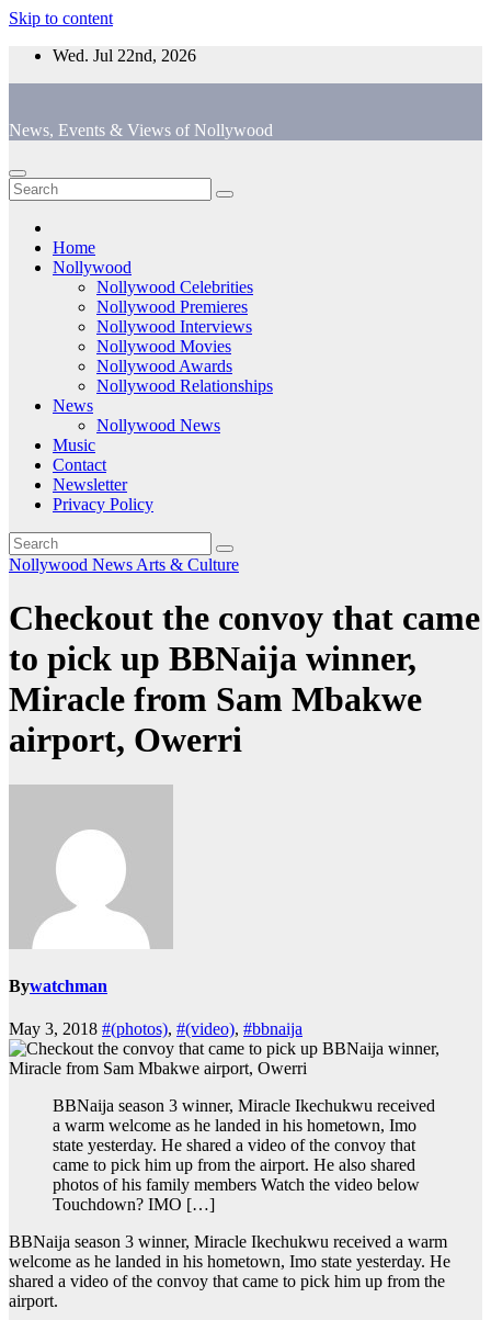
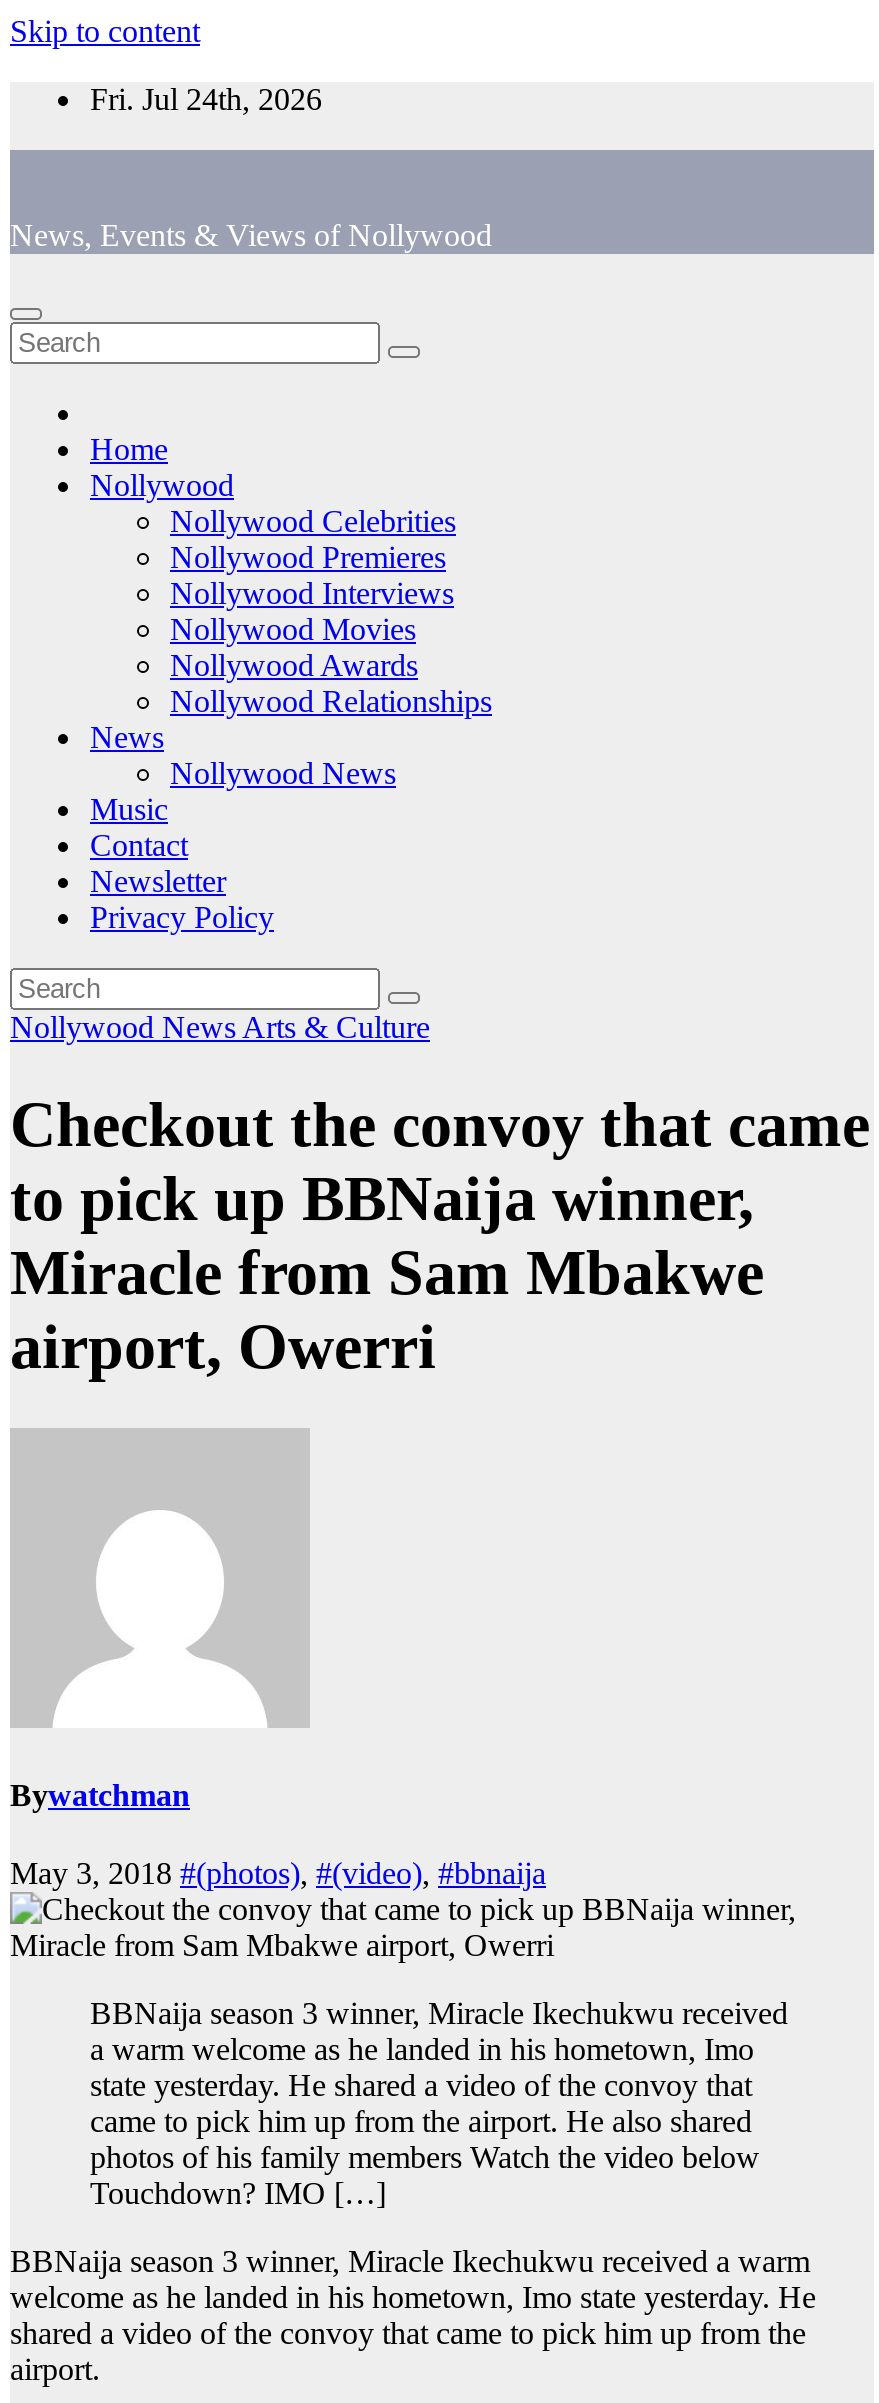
[53,46,196,65] Wed. Jul 22nd, 2026 -> [90,82,322,116] Fri. Jul 24th, 2026

